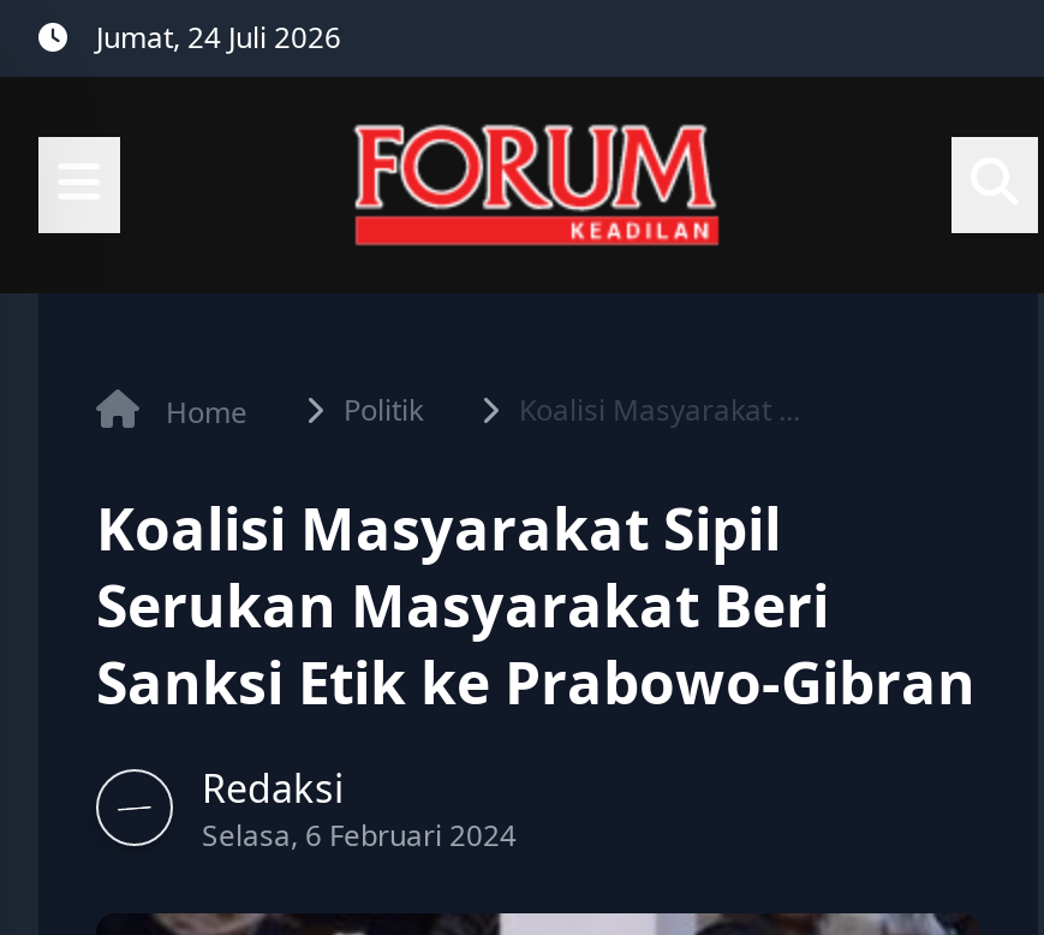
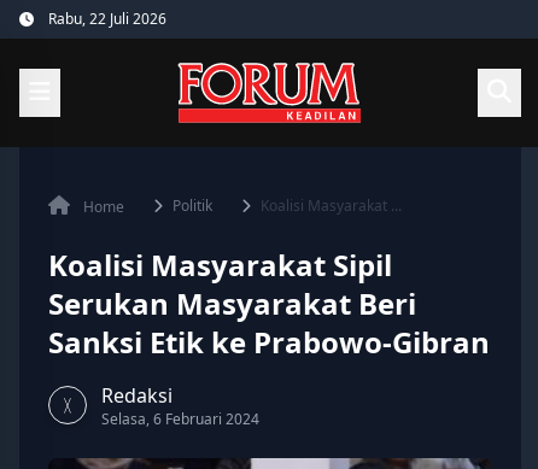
[96,17,341,58] Jumat, 24 Juli 2026 -> [48,8,166,29] Rabu, 22 Juli 2026

